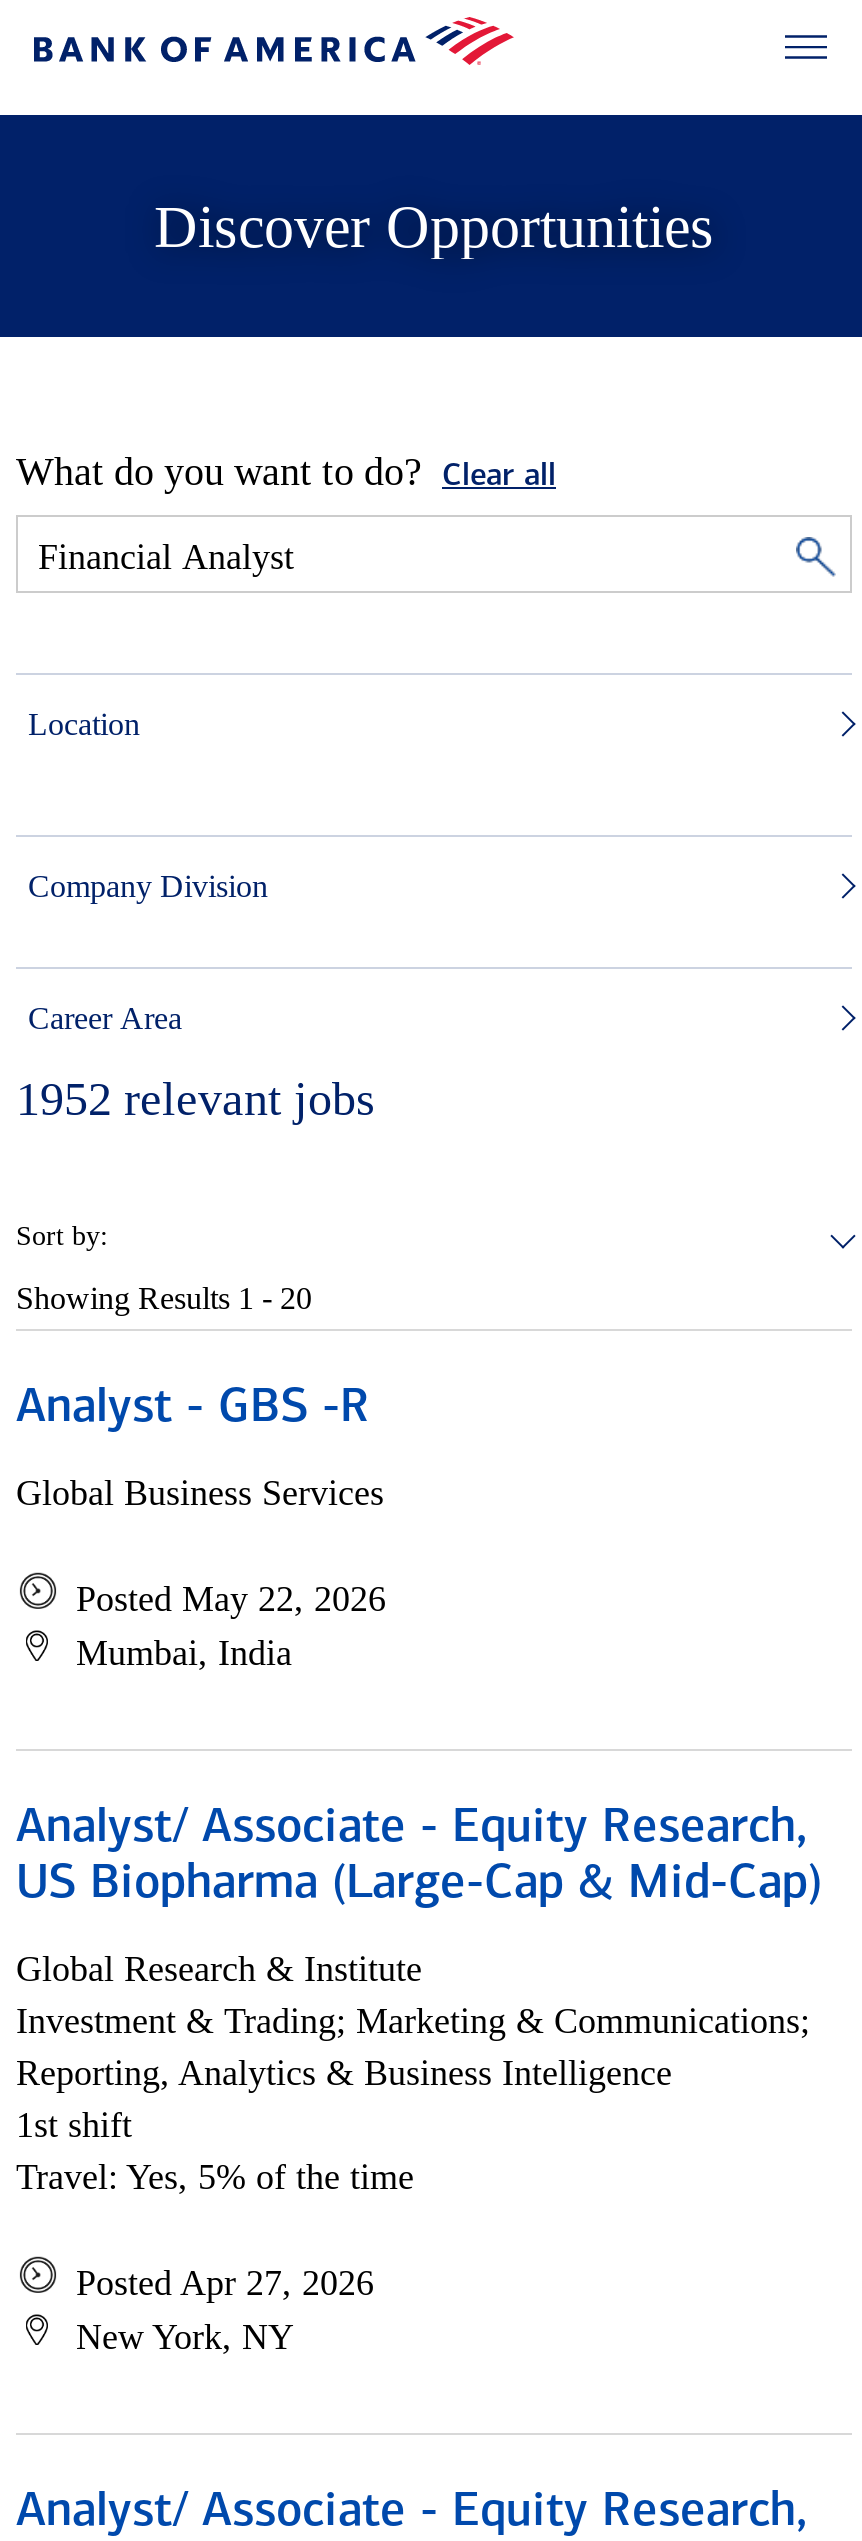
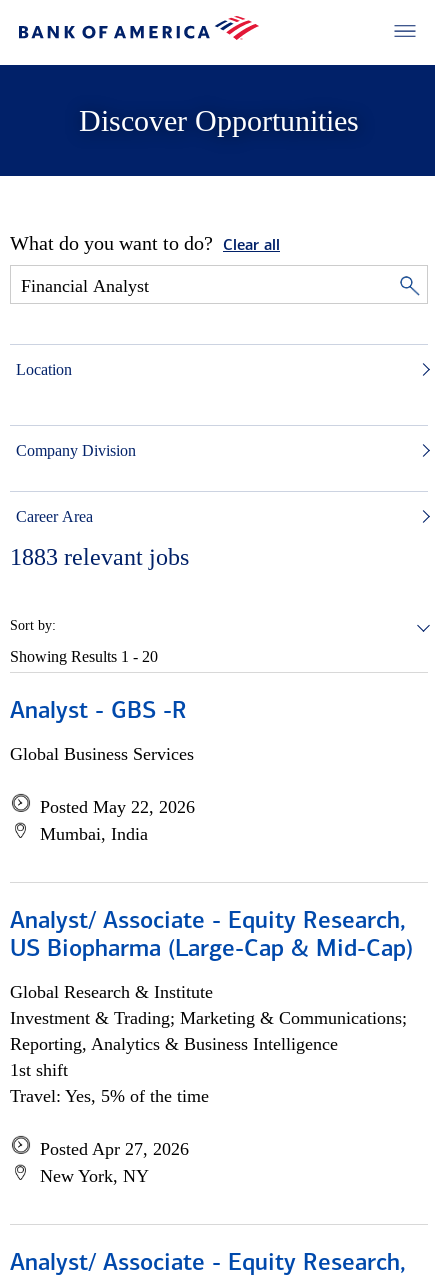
[16,1073,374,1125] 1952 relevant jobs -> [10,544,189,570] 1883 relevant jobs

